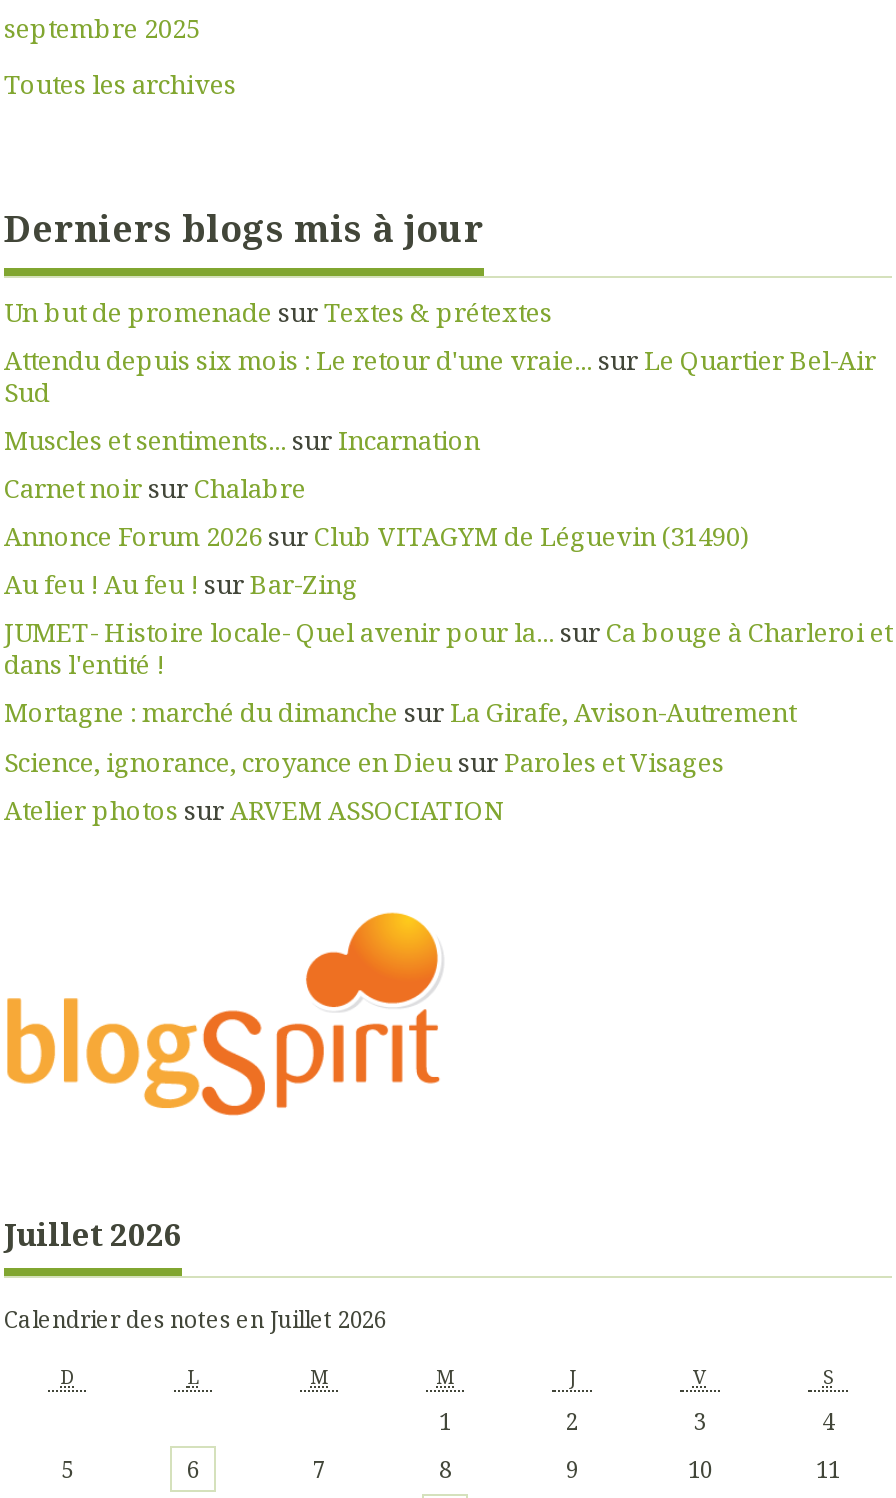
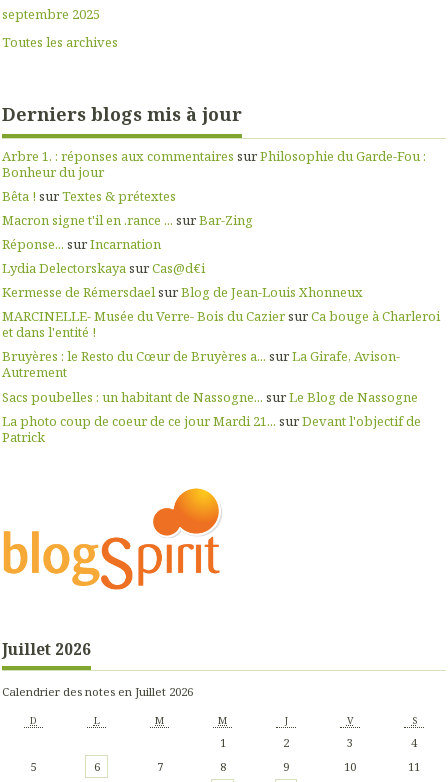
[4,293,892,827] Un but de promenade sur Textes & prétextes | Attendu depuis six mois : Le retour d'une vraie... sur Le Quartier Bel-Air | Sud | Muscles et sentiments... sur Incarnation | Carnet noir sur Chalabre | Annonce Forum 2026 sur Club VITAGYM de Léguevin (31490) | Au feu ! Au feu ! sur Bar-Zing | JUMET- Histoire locale- Quel avenir pour la... sur Ca bouge à Charleroi et | dans l'entité ! | Mortagne : marché du dimanche sur La Girafe, Avison-Autrement | Science, ignorance, croyance en Dieu sur Paroles et Visages | Atelier photos sur ARVEM ASSOCIATION -> [2,146,440,446] Arbre 1. : réponses aux commentaires sur Philosophie du Garde-Fou : | Bonheur du jour | Bêta ! sur Textes & prétextes | Macron signe t'il en .rance ... sur Bar-Zing | Réponse... sur Incarnation | Lydia Delectorskaya sur Cas@d€i | Kermesse de Rémersdael sur Blog de Jean-Louis Xhonneux | MARCINELLE- Musée du Verre- Bois du Cazier sur Ca bouge à Charleroi | et dans l'entité ! | Bruyères : le Resto du Cœur de Bruyères a... sur La Girafe, Avison- | Autrement | Sacs poubelles : un habitant de Nassogne... sur Le Blog de Nassogne | La photo coup de coeur de ce jour Mardi 21... sur Devant l'objectif de | Patrick

